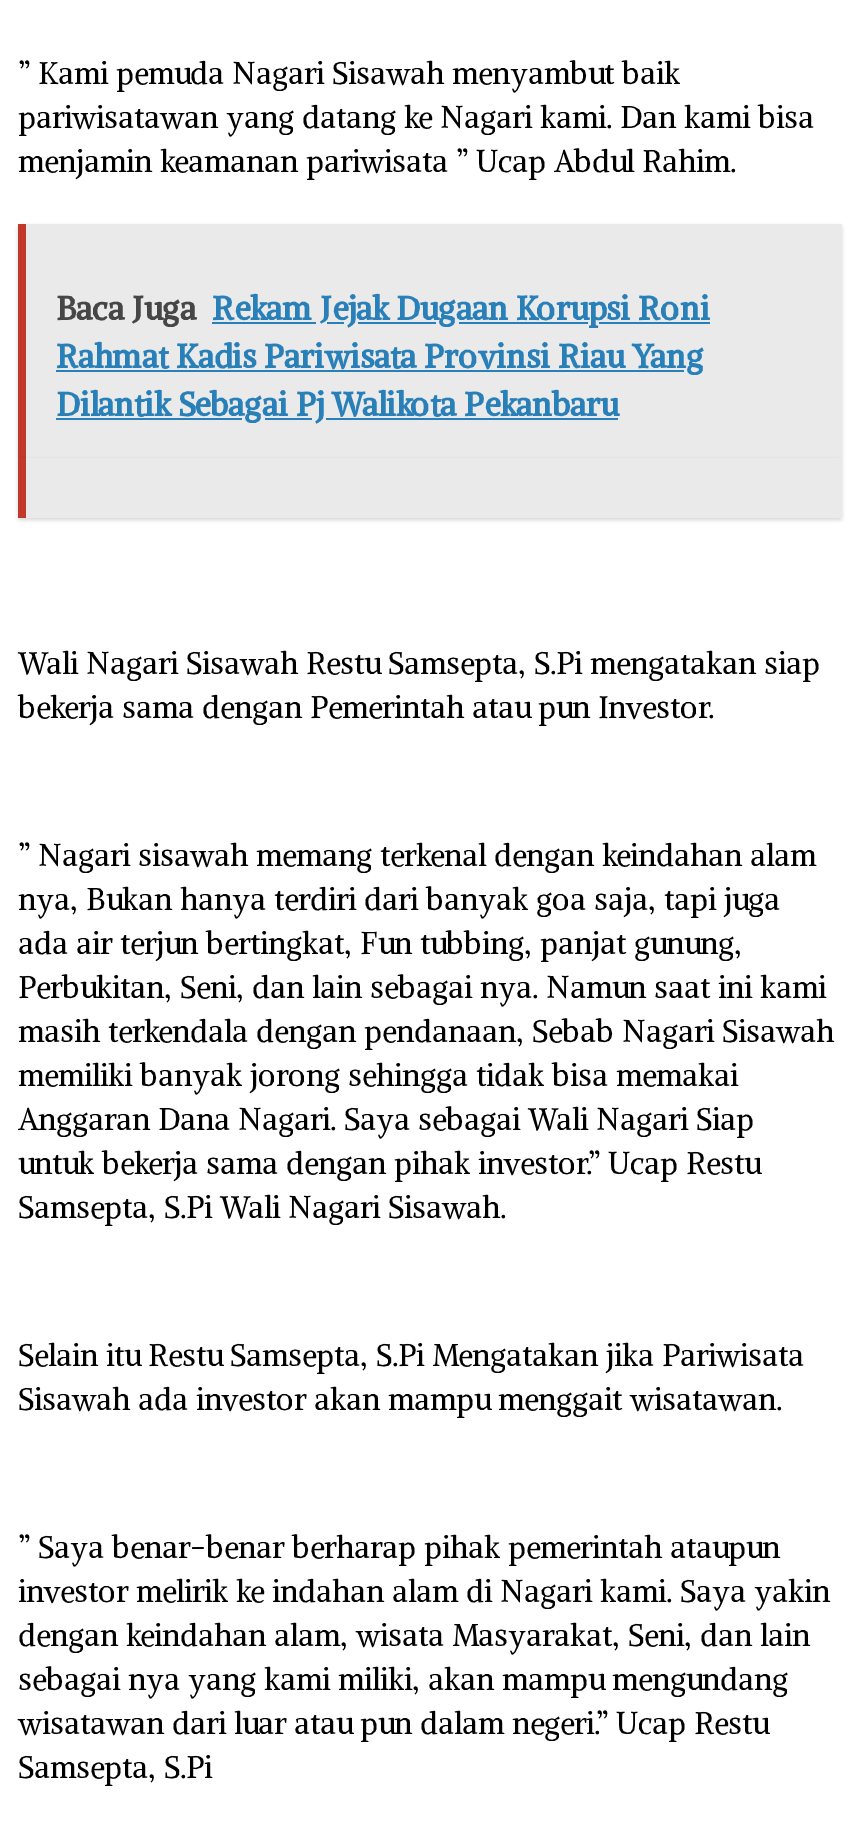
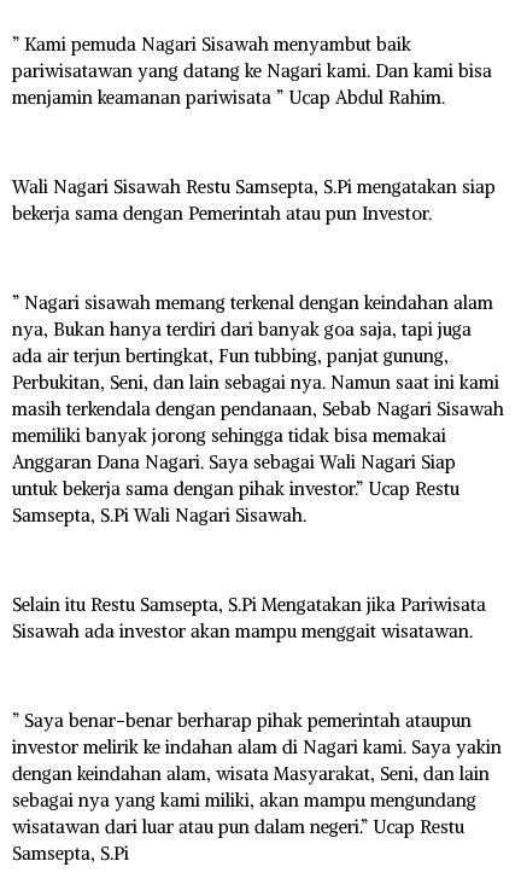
[16,222,842,520] [image] | Baca Juga Rekam Jejak Dugaan Korupsi Roni | Rahmat Kadis Pariwisata Provinsi Riau Yang | Dilantik Sebagai Pj Walikota Pekanbaru -> none

